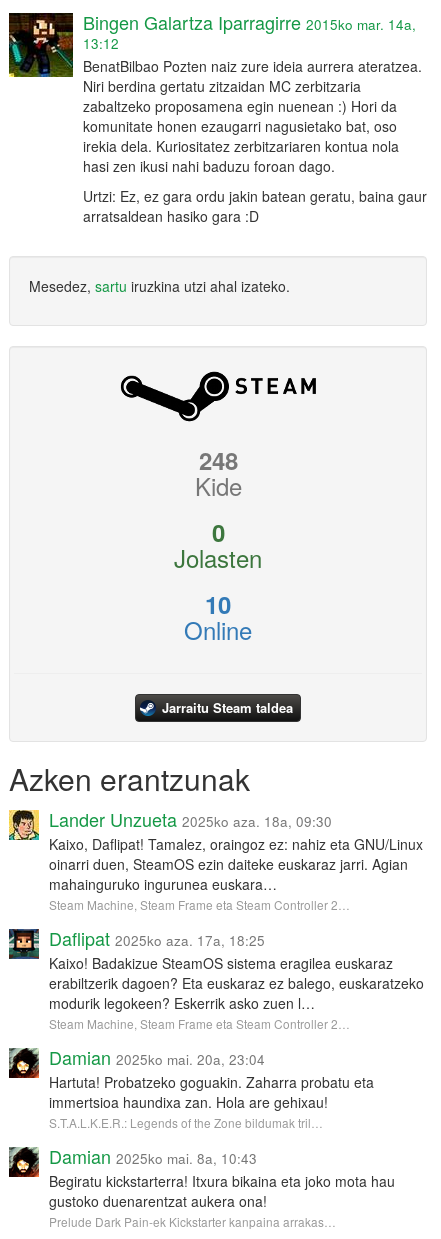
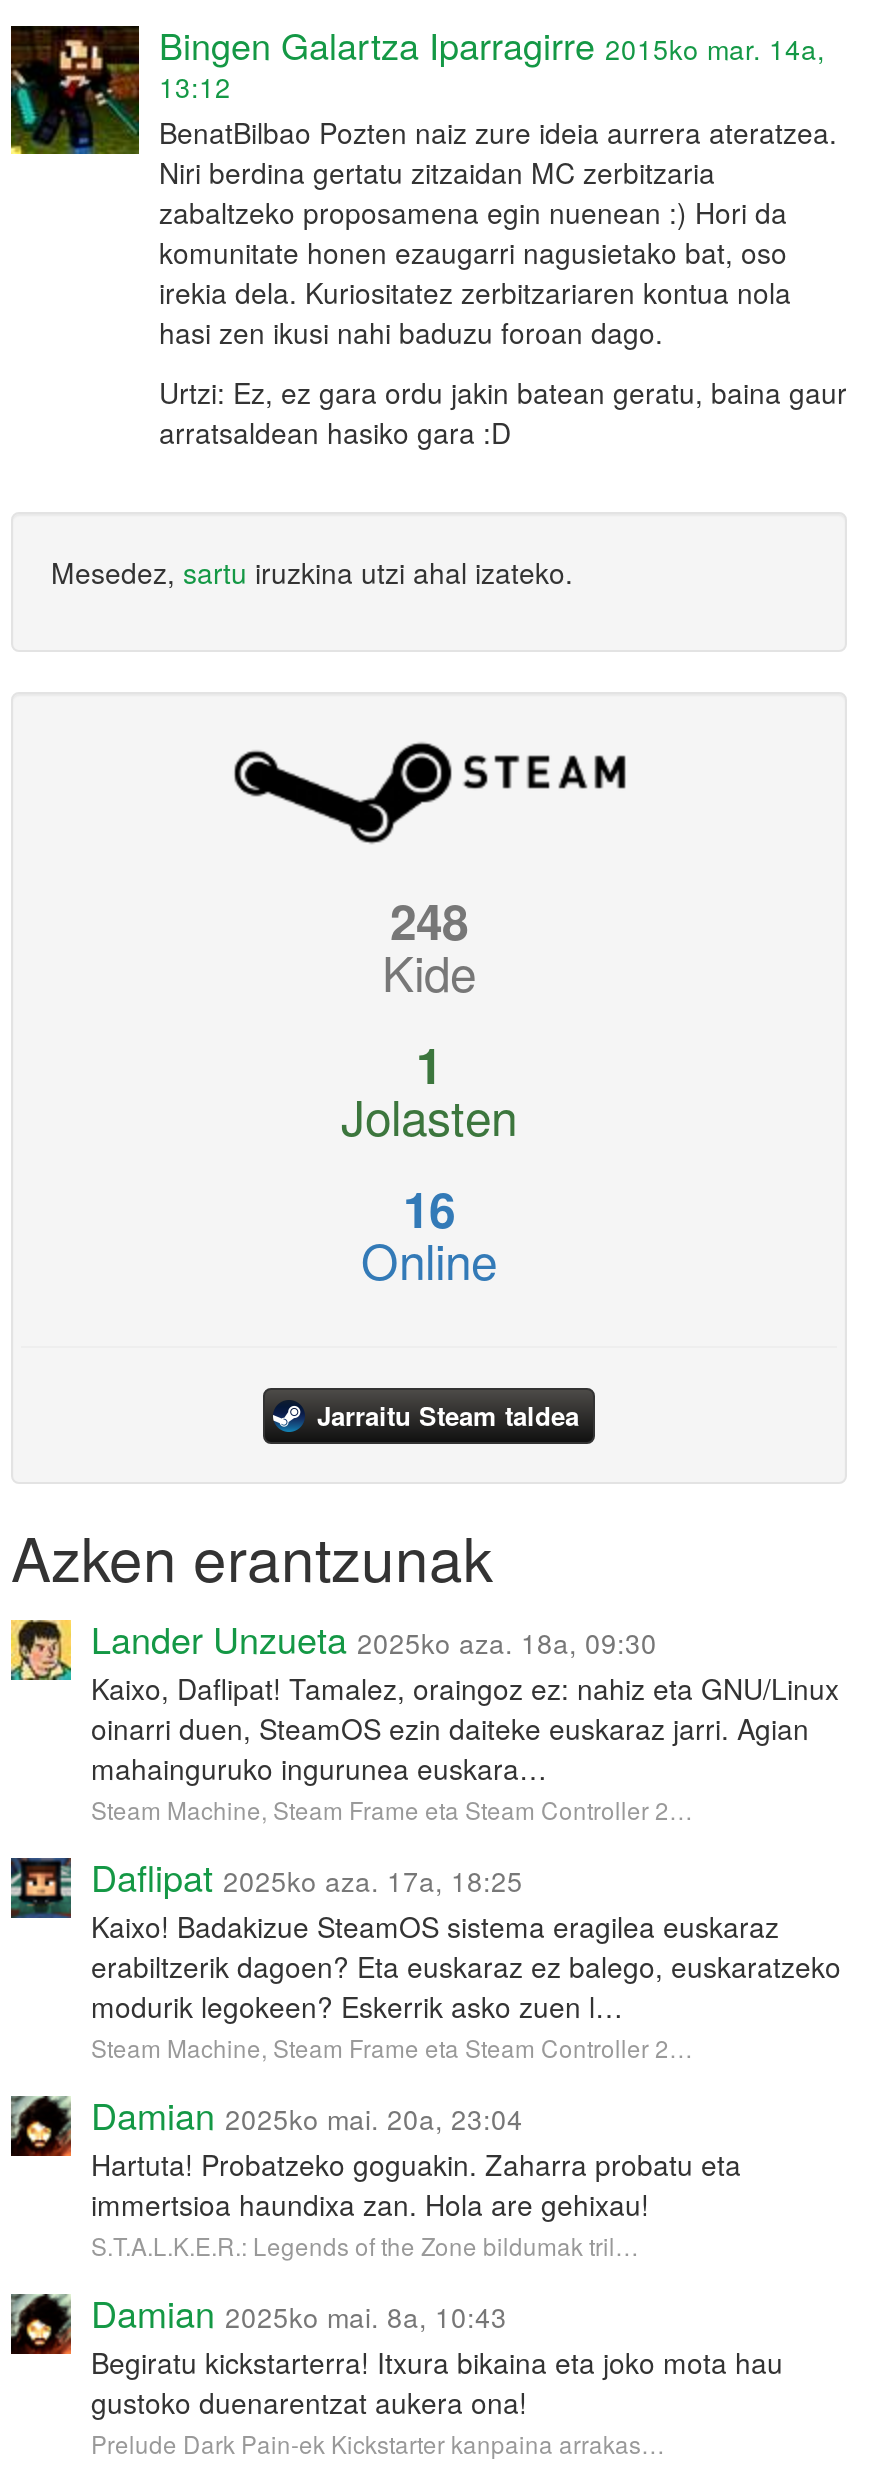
[211,515,224,549] 0 -> [416,1031,442,1099] 1
[205,587,231,621] 10 -> [403,1175,455,1243] 16

